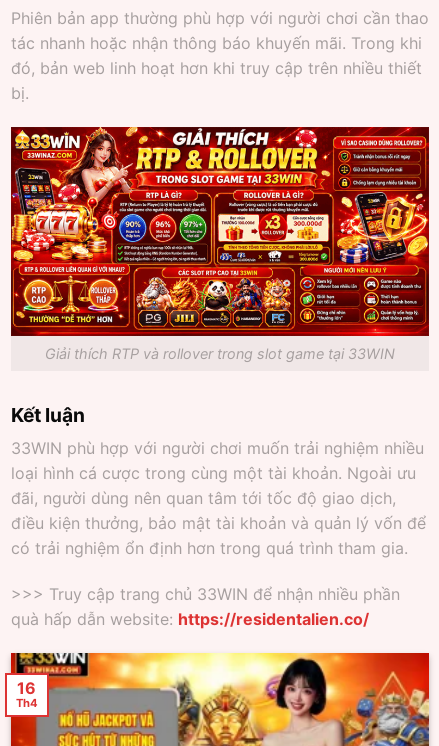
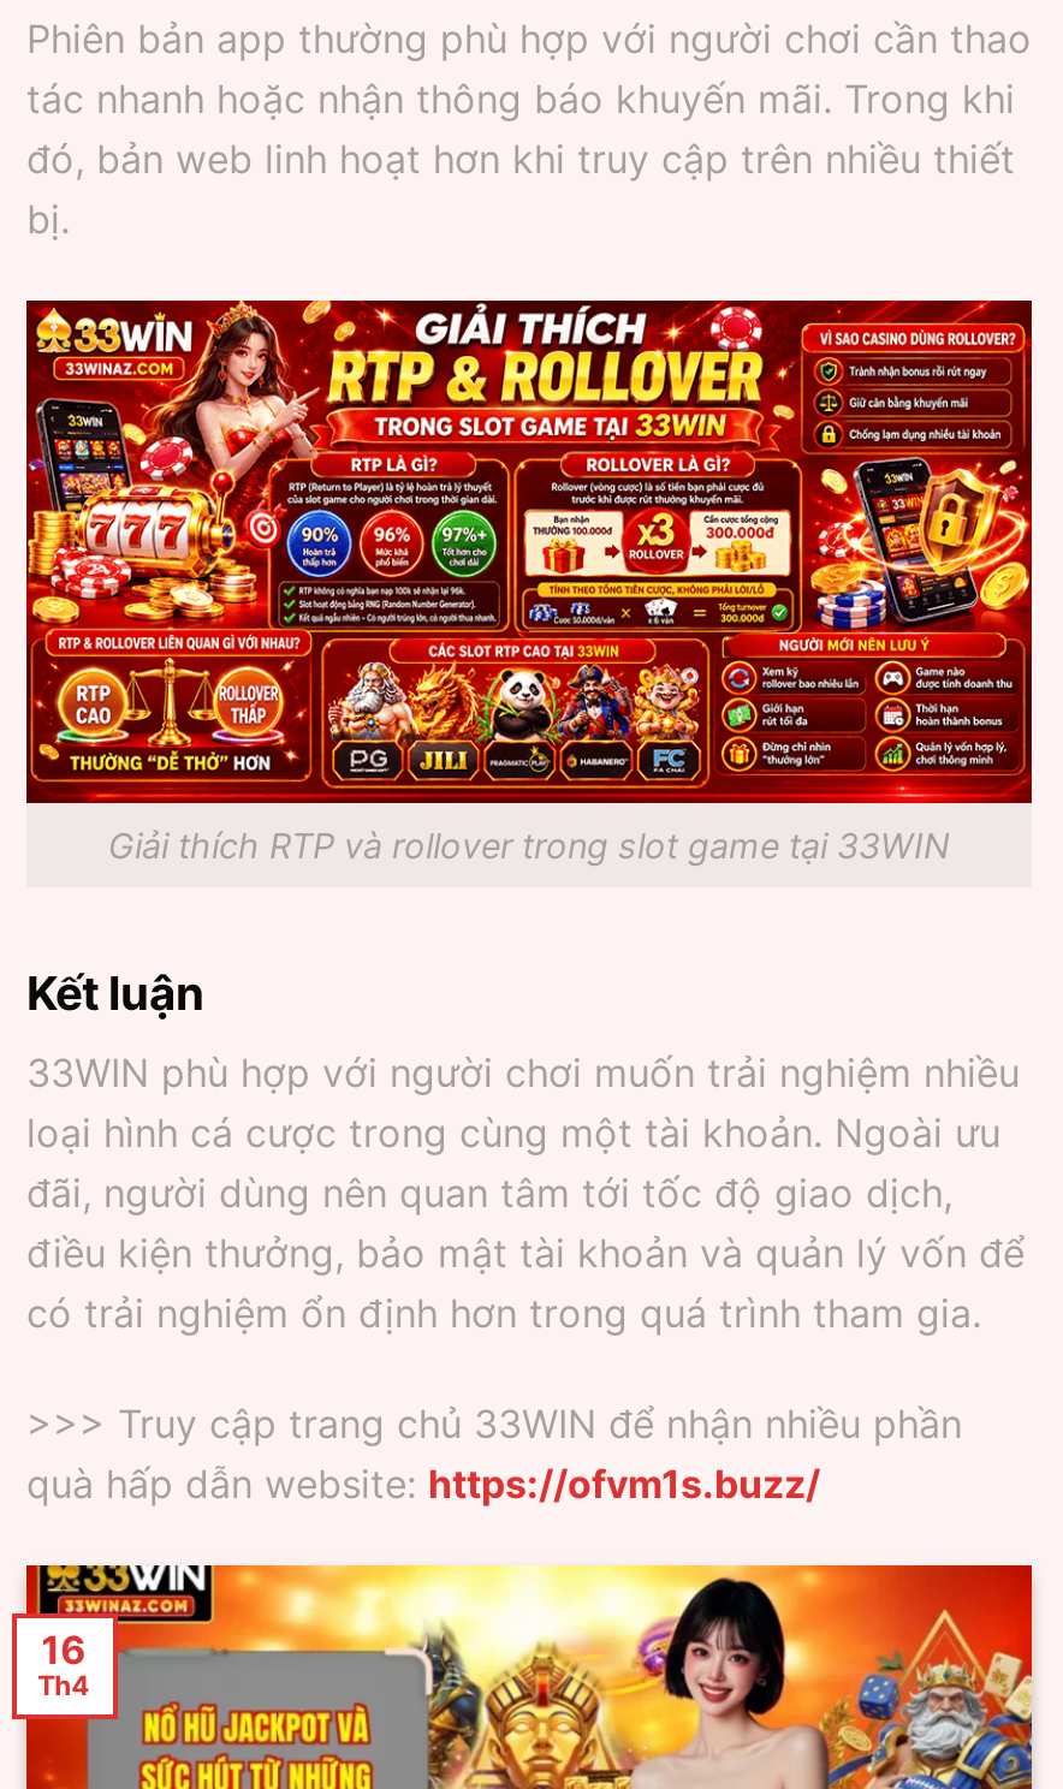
[11,609,369,629] quà hấp dẫn website: https://residentalien.co/ -> [26,1460,820,1508] quà hấp dẫn website: https://ofvm1s.buzz/

